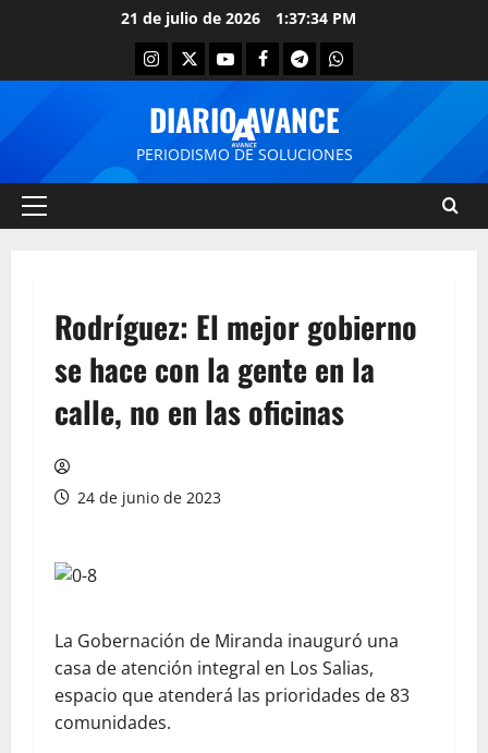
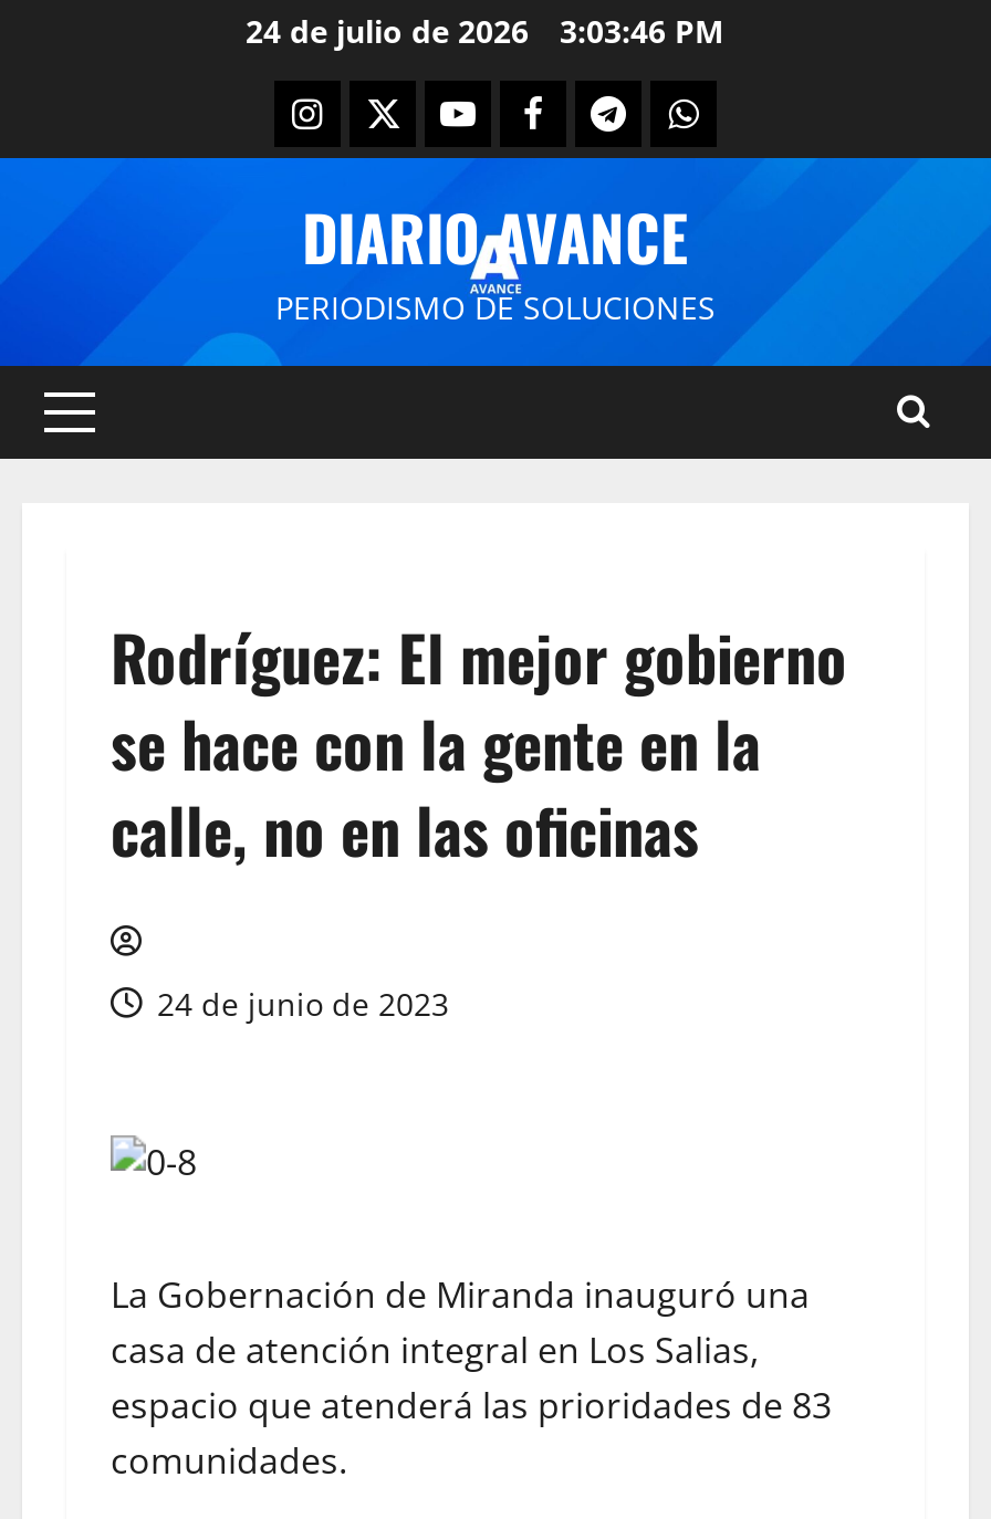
[121,8,356,28] 21 de julio de 2026 1:37:34 PM -> [246,10,723,52] 24 de julio de 2026 3:03:46 PM

